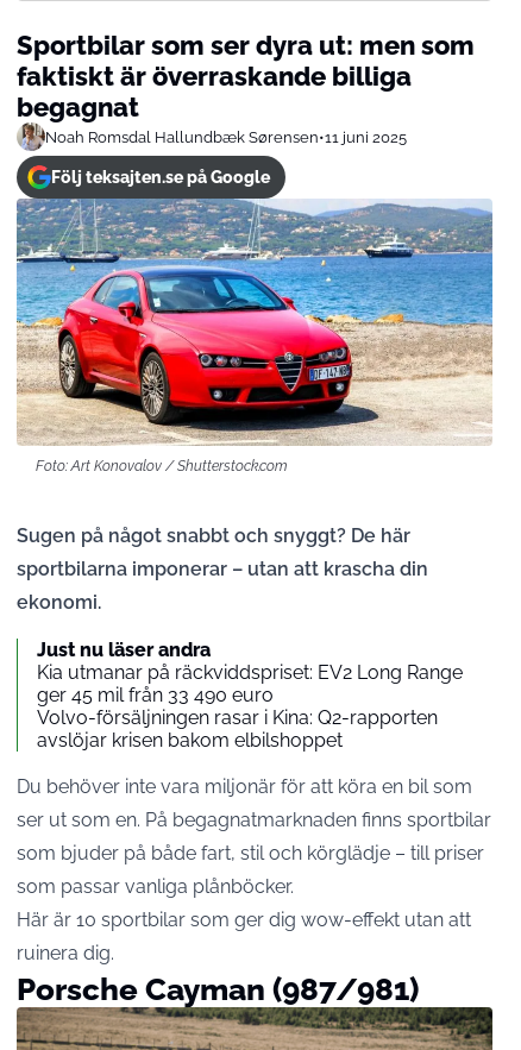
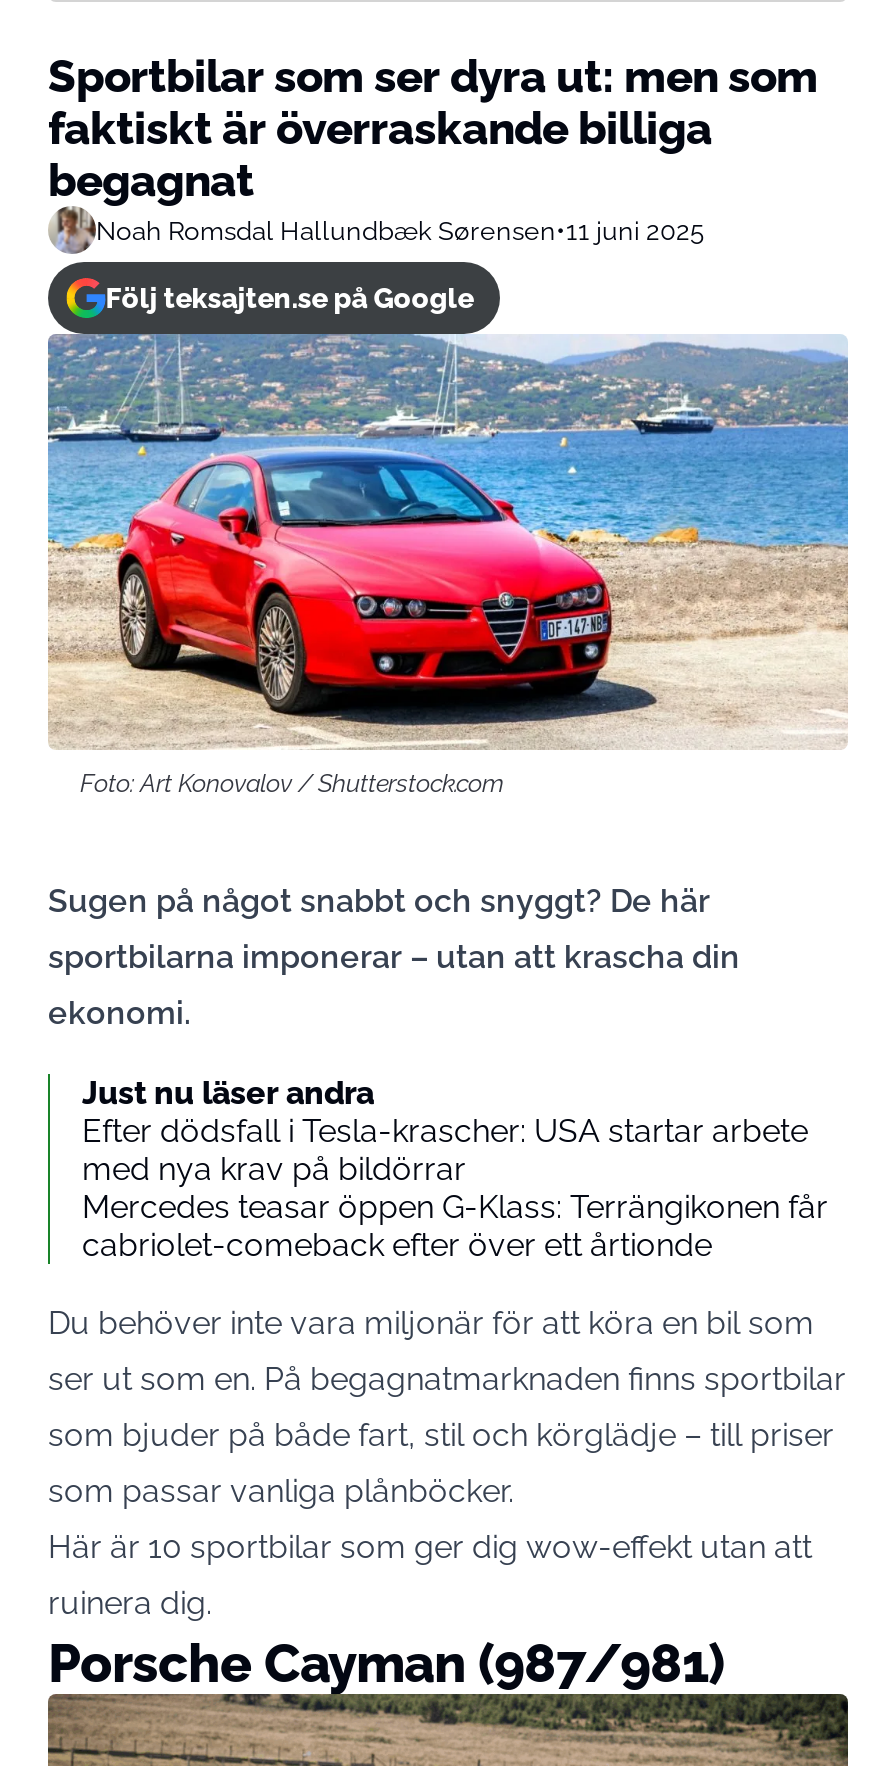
[37,661,463,751] Kia utmanar på räckviddspriset: EV2 Long Range | ger 45 mil från 33 490 euro | Volvo-försäljningen rasar i Kina: Q2-rapporten | avslöjar krisen bakom elbilshoppet -> [82,1112,828,1264] Efter dödsfall i Tesla-krascher: USA startar arbete | med nya krav på bildörrar | Mercedes teasar öppen G-Klass: Terrängikonen får | cabriolet-comeback efter över ett årtionde

